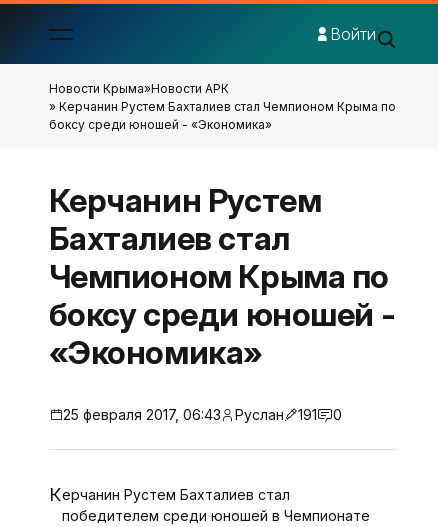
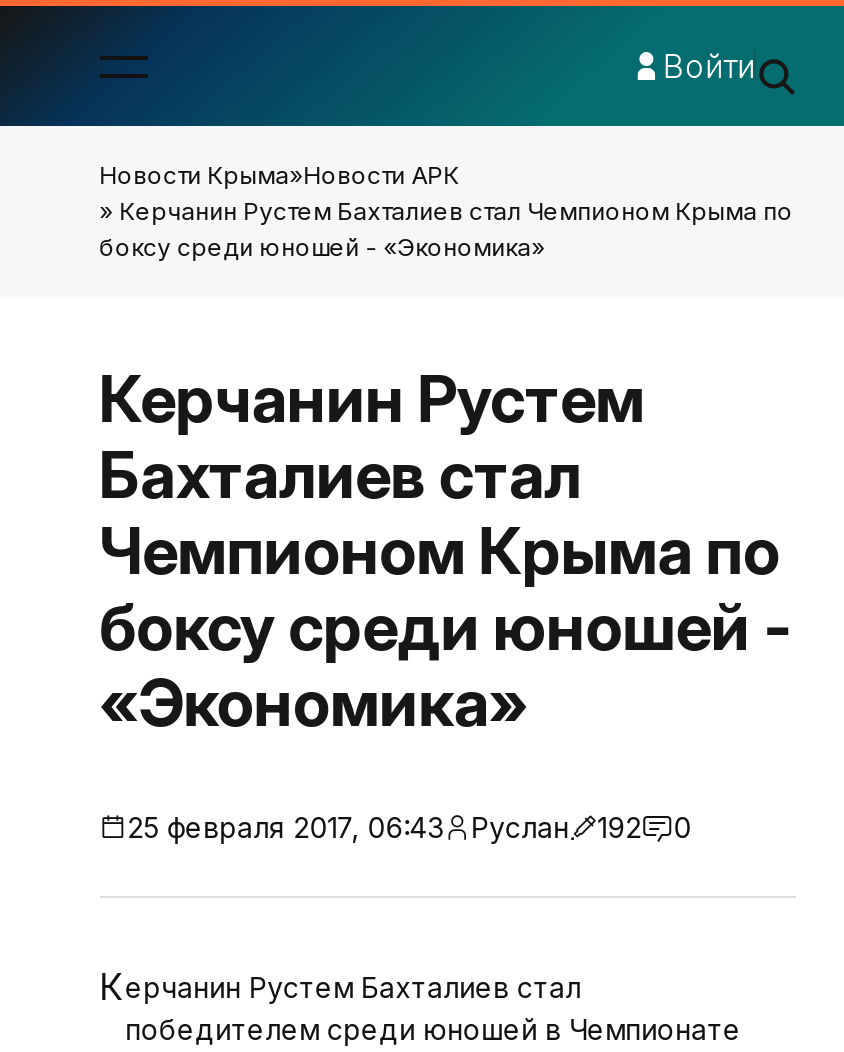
[298,406,317,423] 191 -> [597,810,641,844] 192

